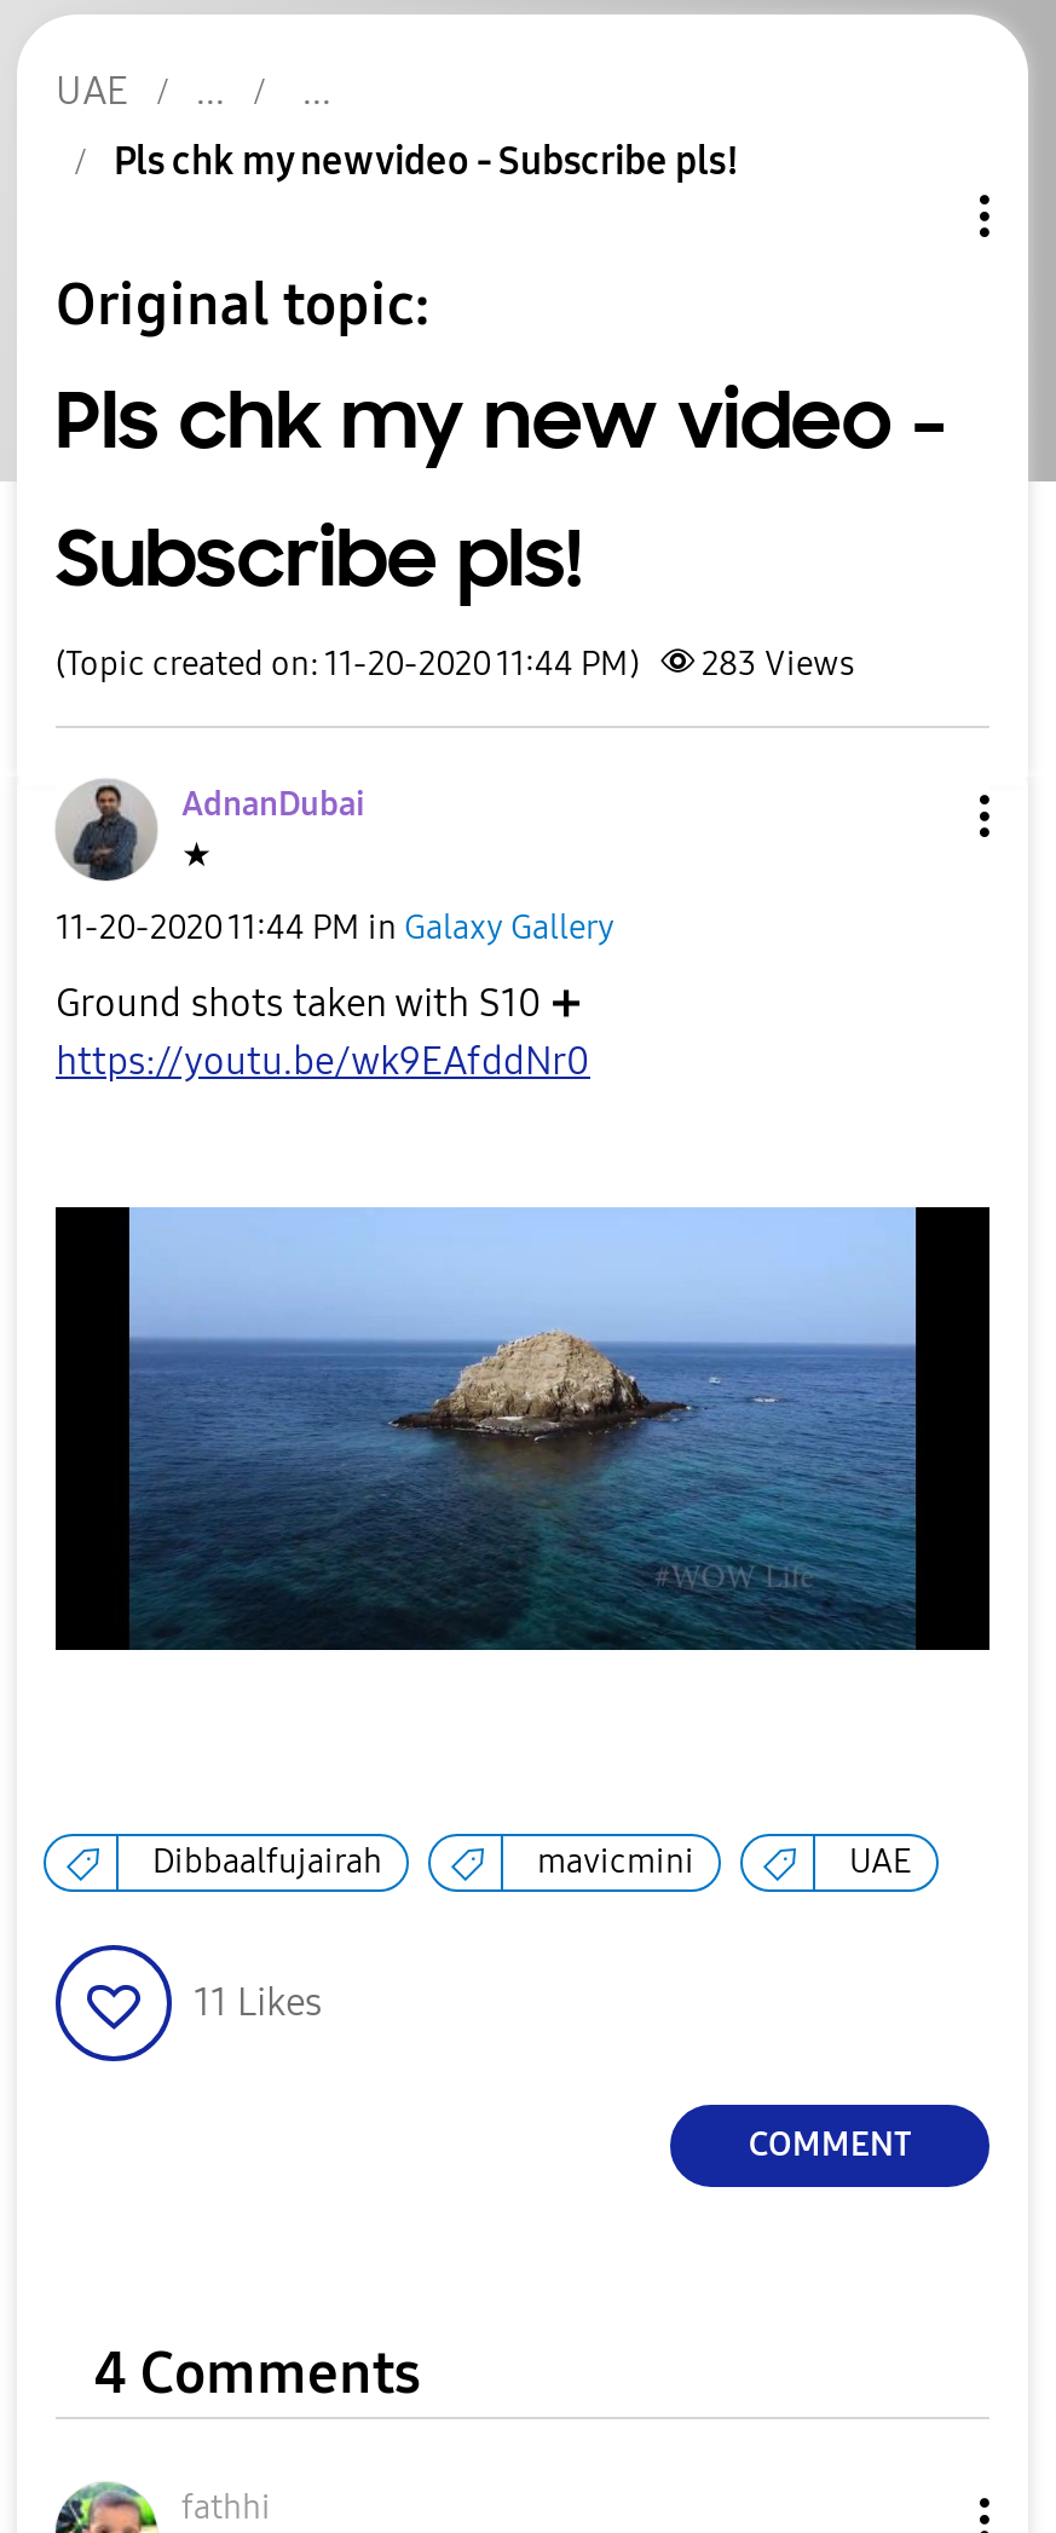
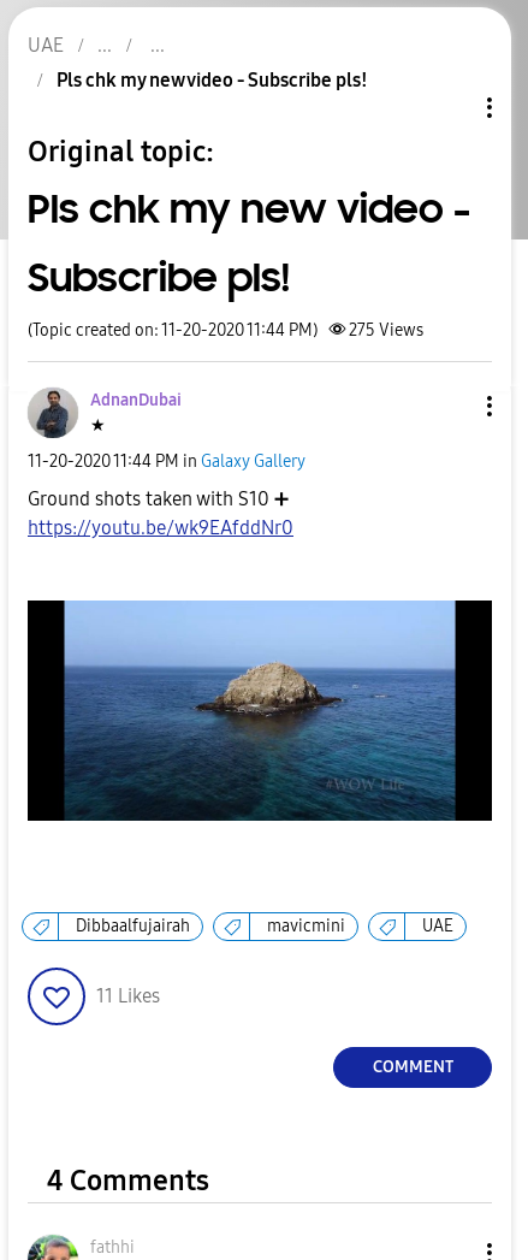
[56,644,854,685] (Topic created on: 11-20-2020 11:44 PM) 283 Views -> [28,320,423,341] (Topic created on: 11-20-2020 11:44 PM) 275 Views

